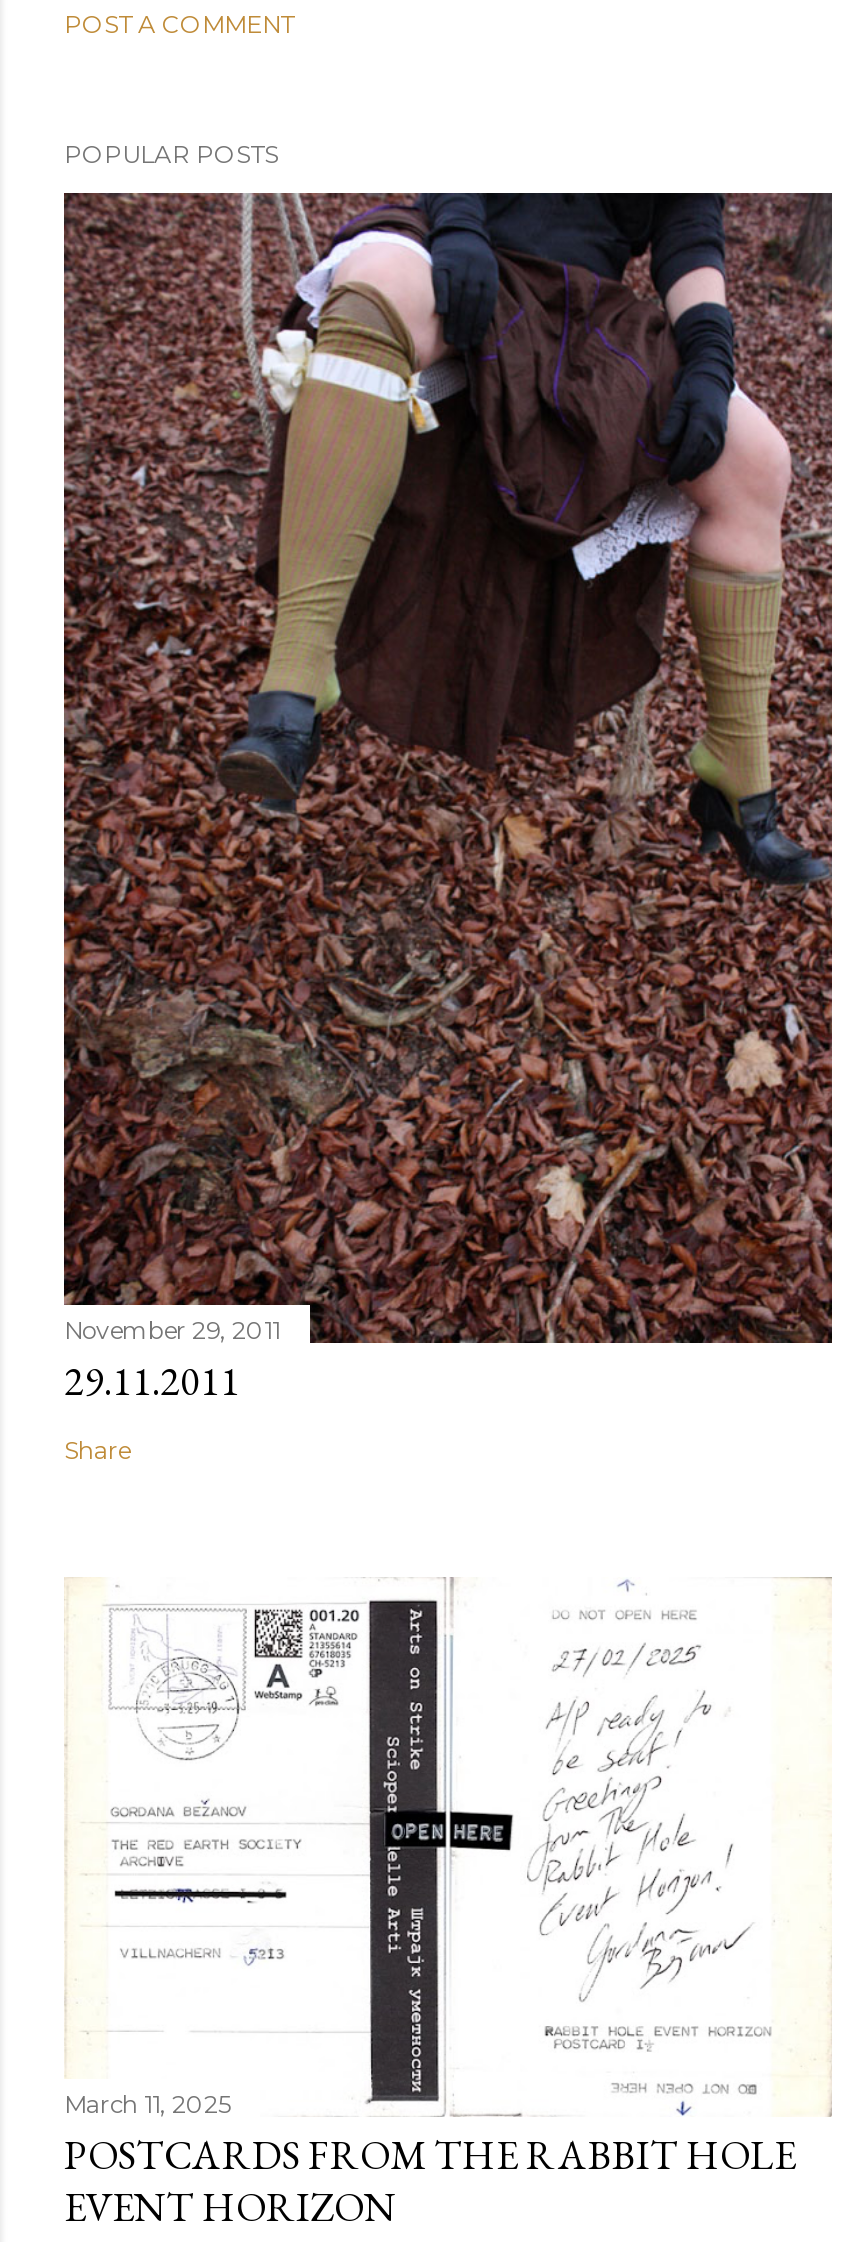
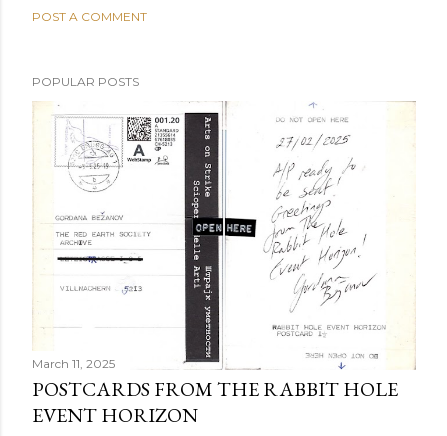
[62,191,834,1466] [image] | November 29, 2011 | 29.11.2011 | Share -> none

